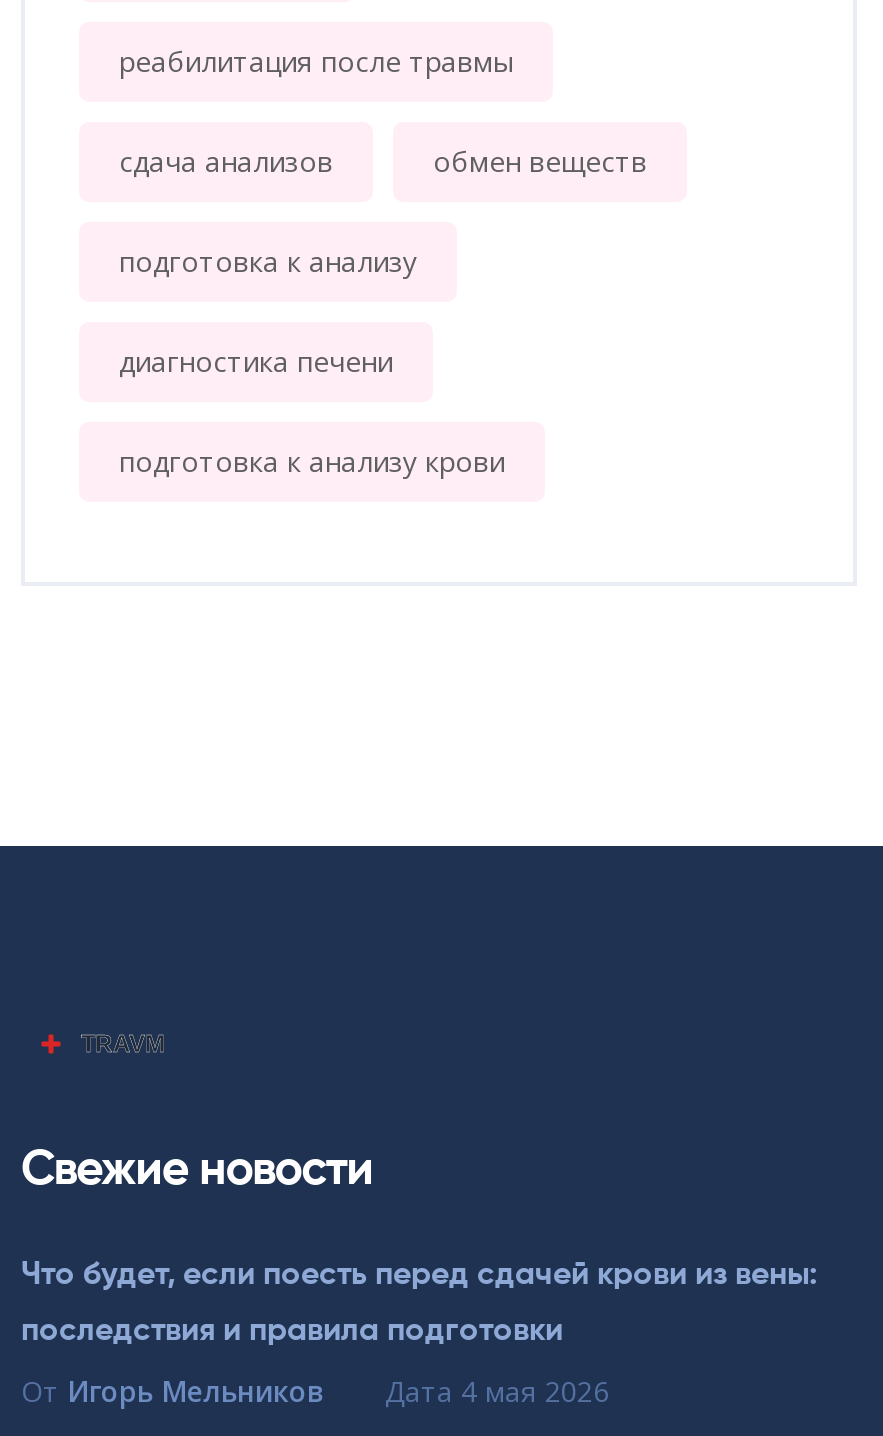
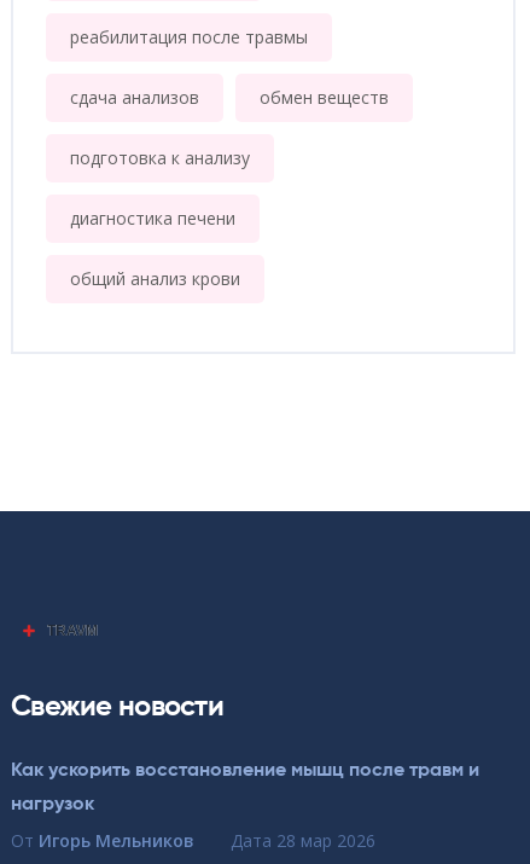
[119,443,505,481] подготовка к анализу крови -> [70,268,240,290] общий анализ крови
[21,1261,817,1293] Что будет, если поесть перед сдачей крови из вены: -> [11,762,479,781] Как ускорить восстановление мышц после травм и
[21,1317,563,1349] последствия и правила подготовки -> [11,796,94,815] нагрузок
[21,1373,609,1411] От Игорь Мельников Дата 4 мая 2026 -> [11,829,375,852] От Игорь Мельников Дата 28 мар 2026

